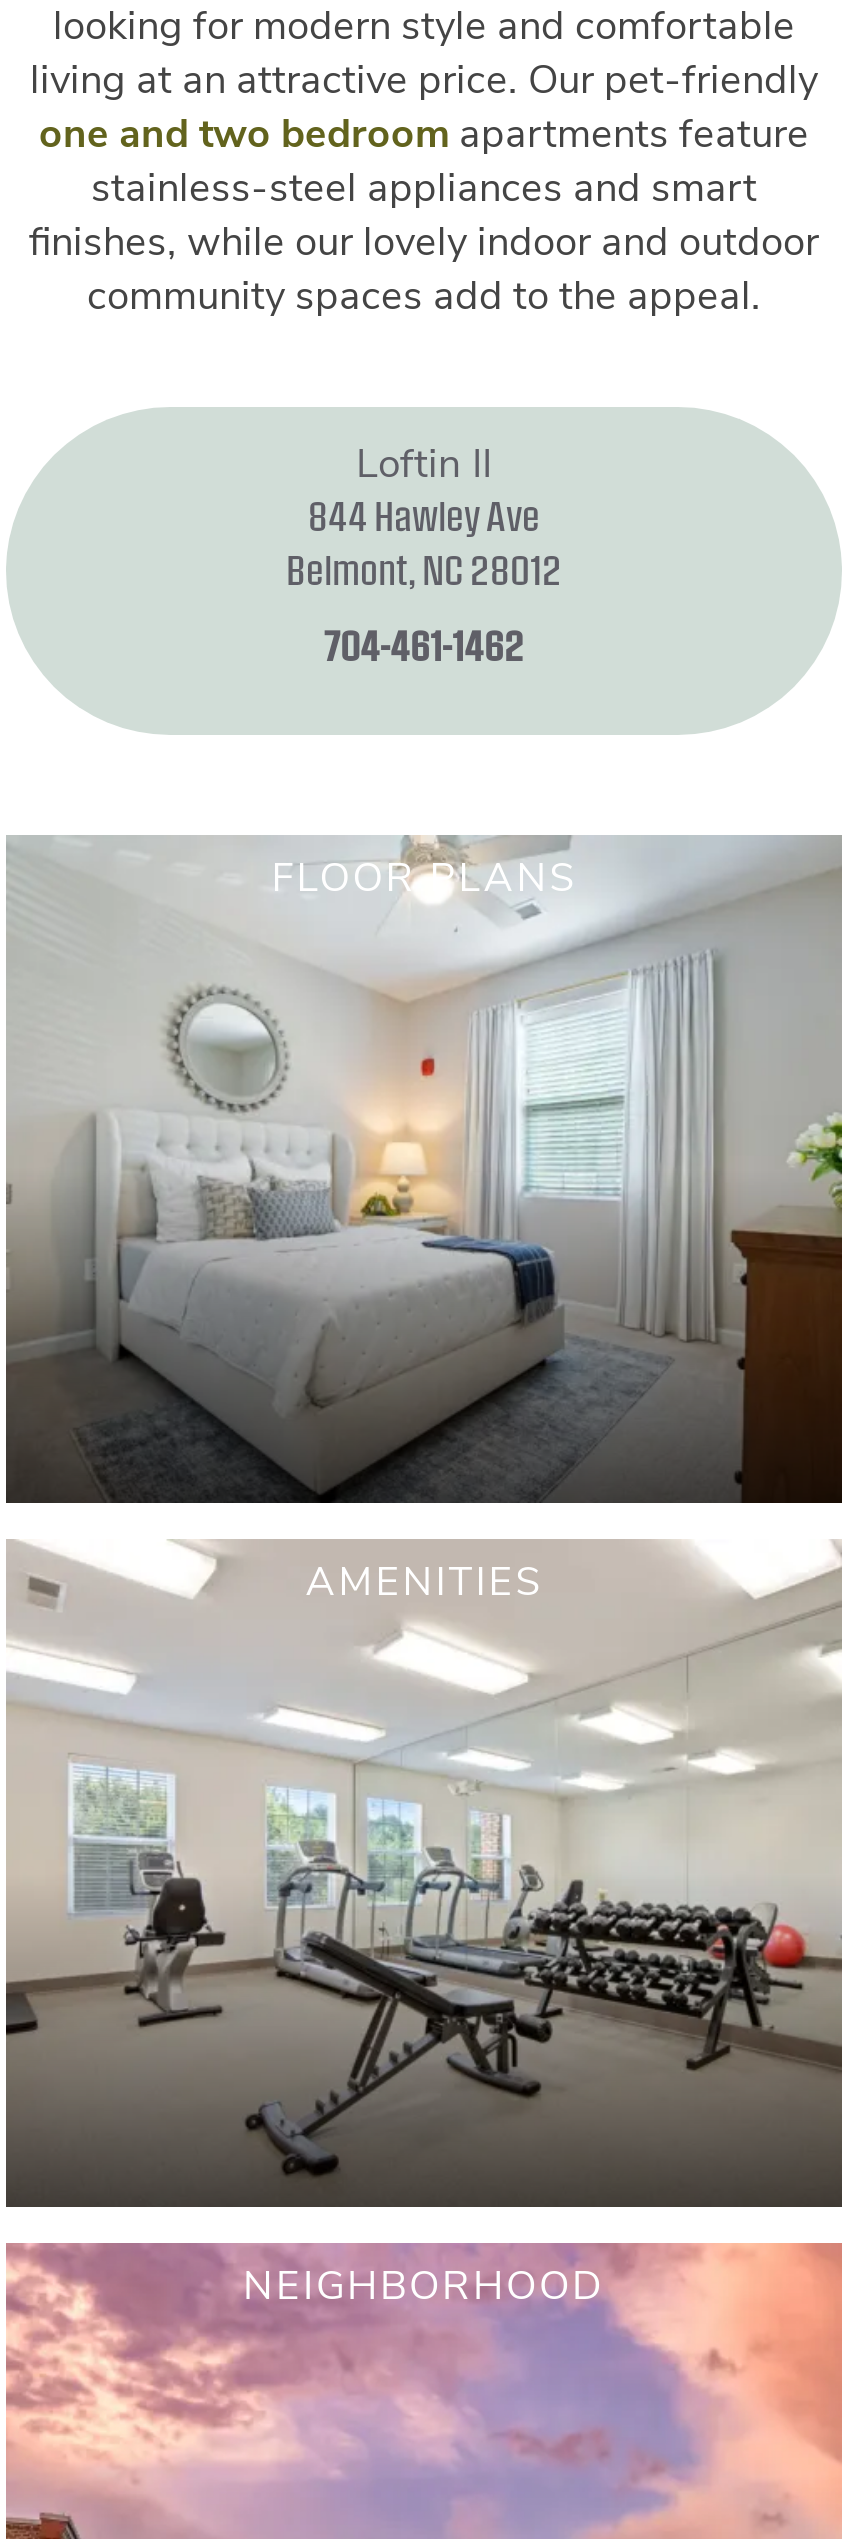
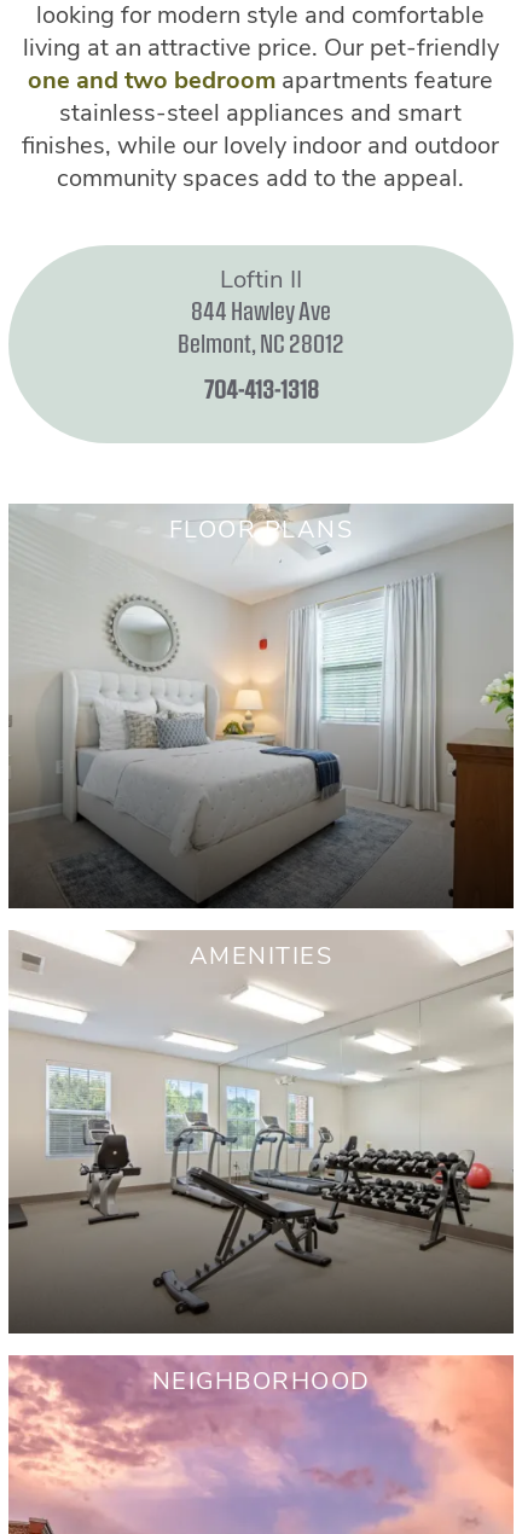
[324,620,524,666] 704-461-1462 -> [204,375,318,402] 704-413-1318

